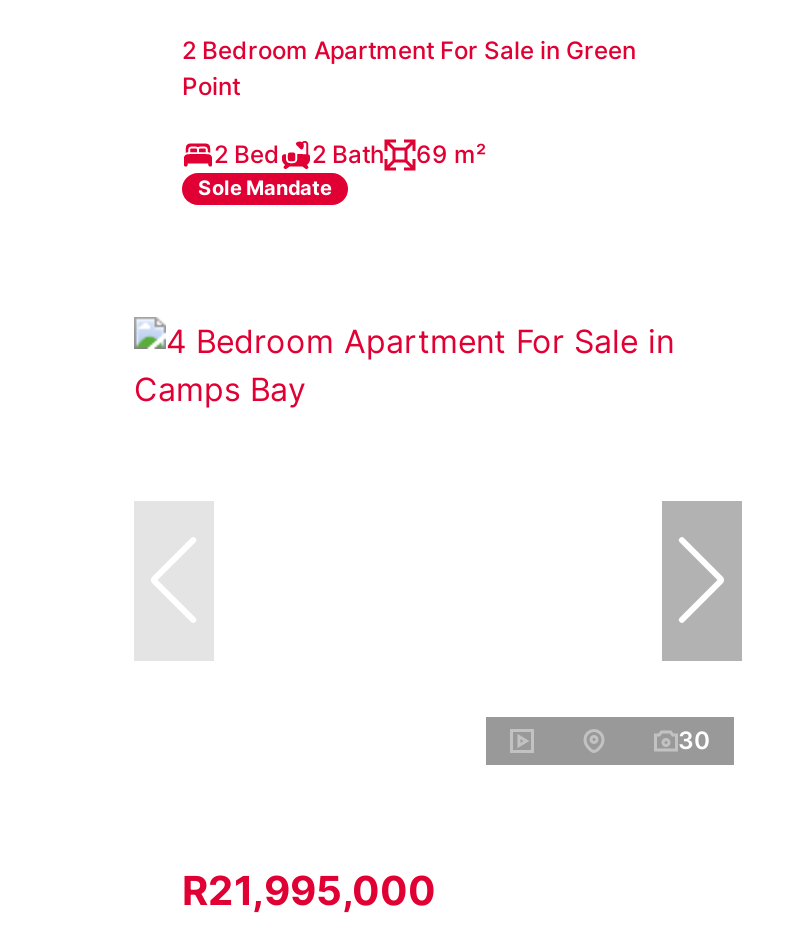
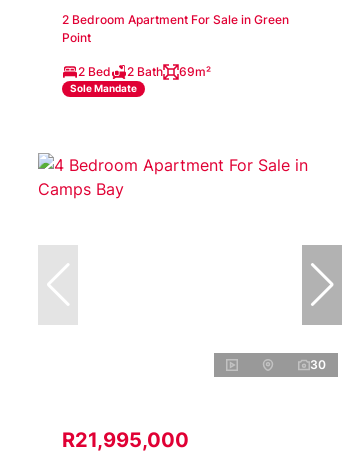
[214,139,486,169] 2 Bed 2 Bath 69 m² -> [78,64,211,79] 2 Bed 2 Bath 69m²

